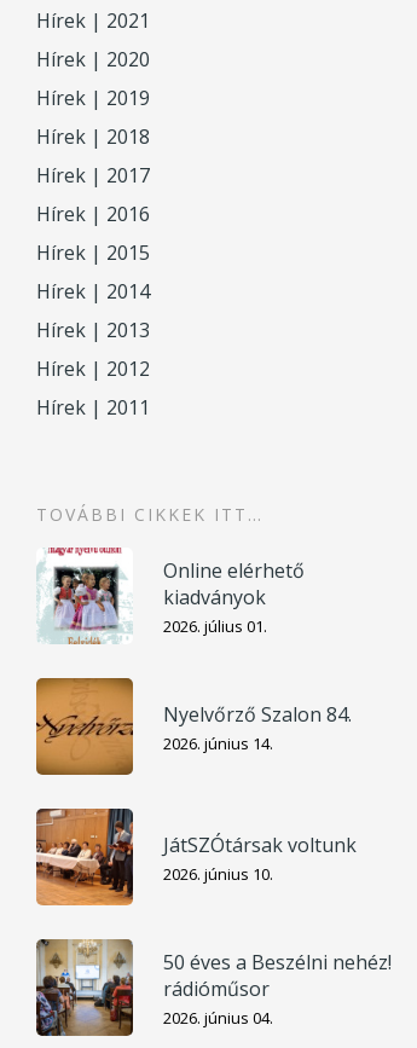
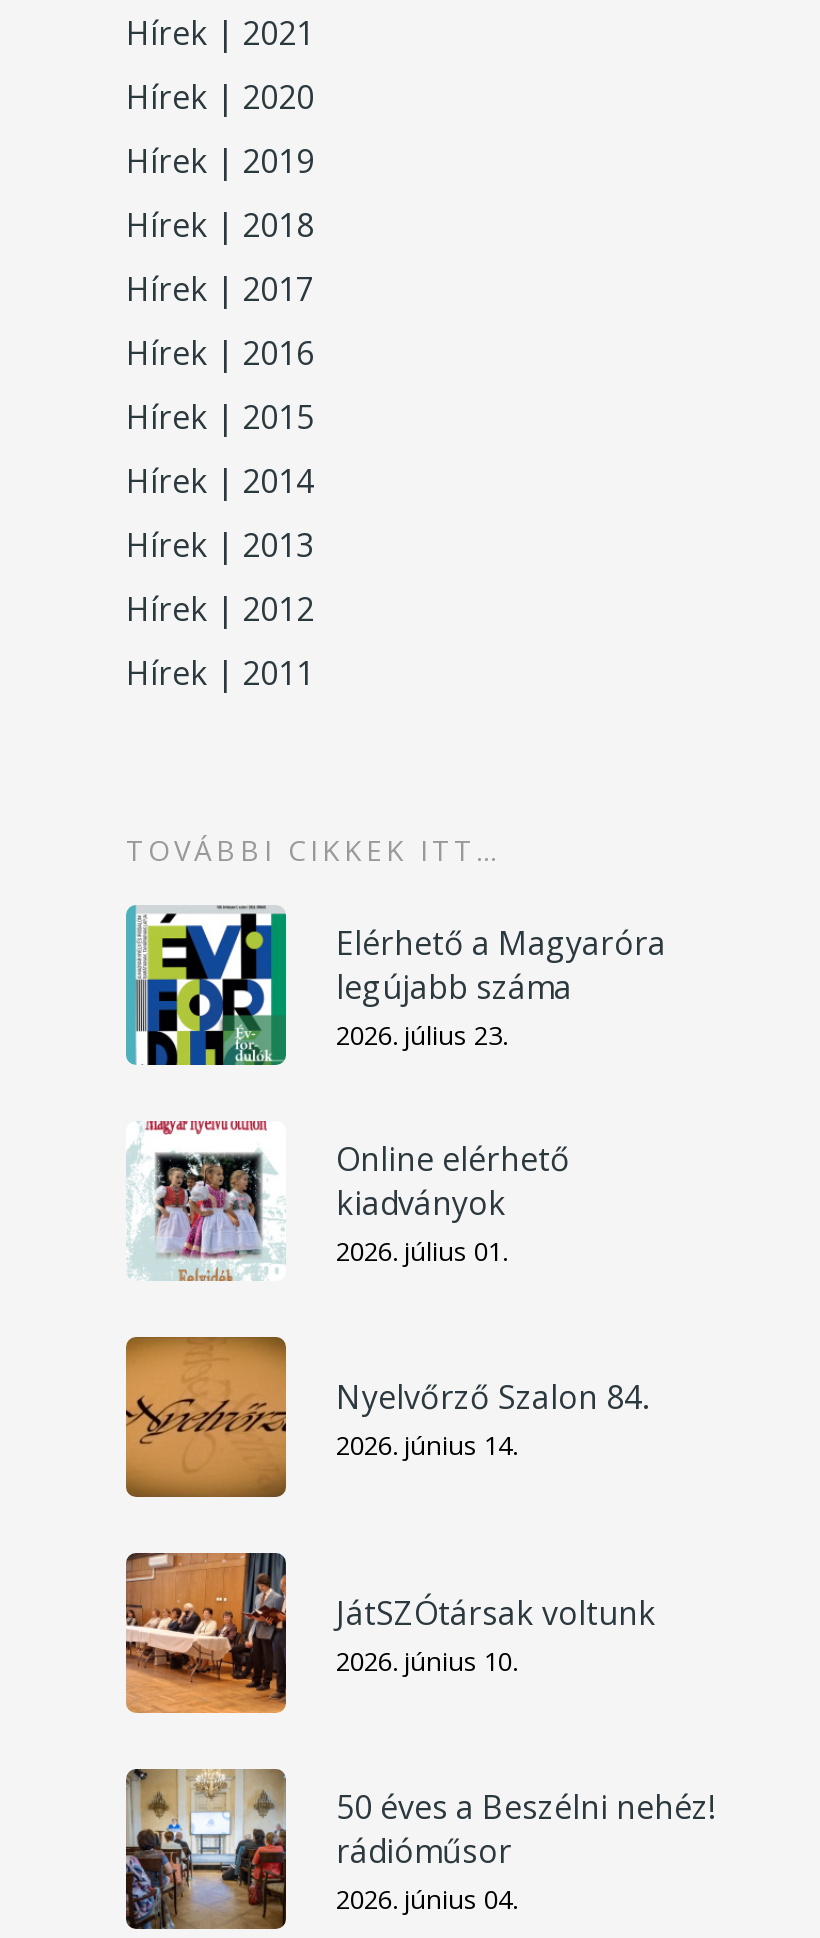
none -> [124,903,666,1067] [image] | Elérhető a Magyaróra | legújabb száma | 2026. július 23.

